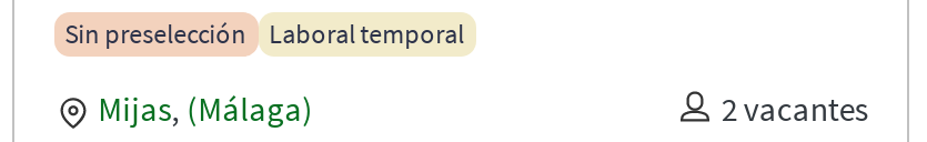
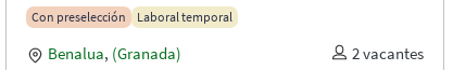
[65,17,247,50] Sin preselección -> [31,9,126,25] Con preselección
[98,88,313,130] Mijas, (Málaga) -> [47,43,181,64] Benalua, (Granada)

